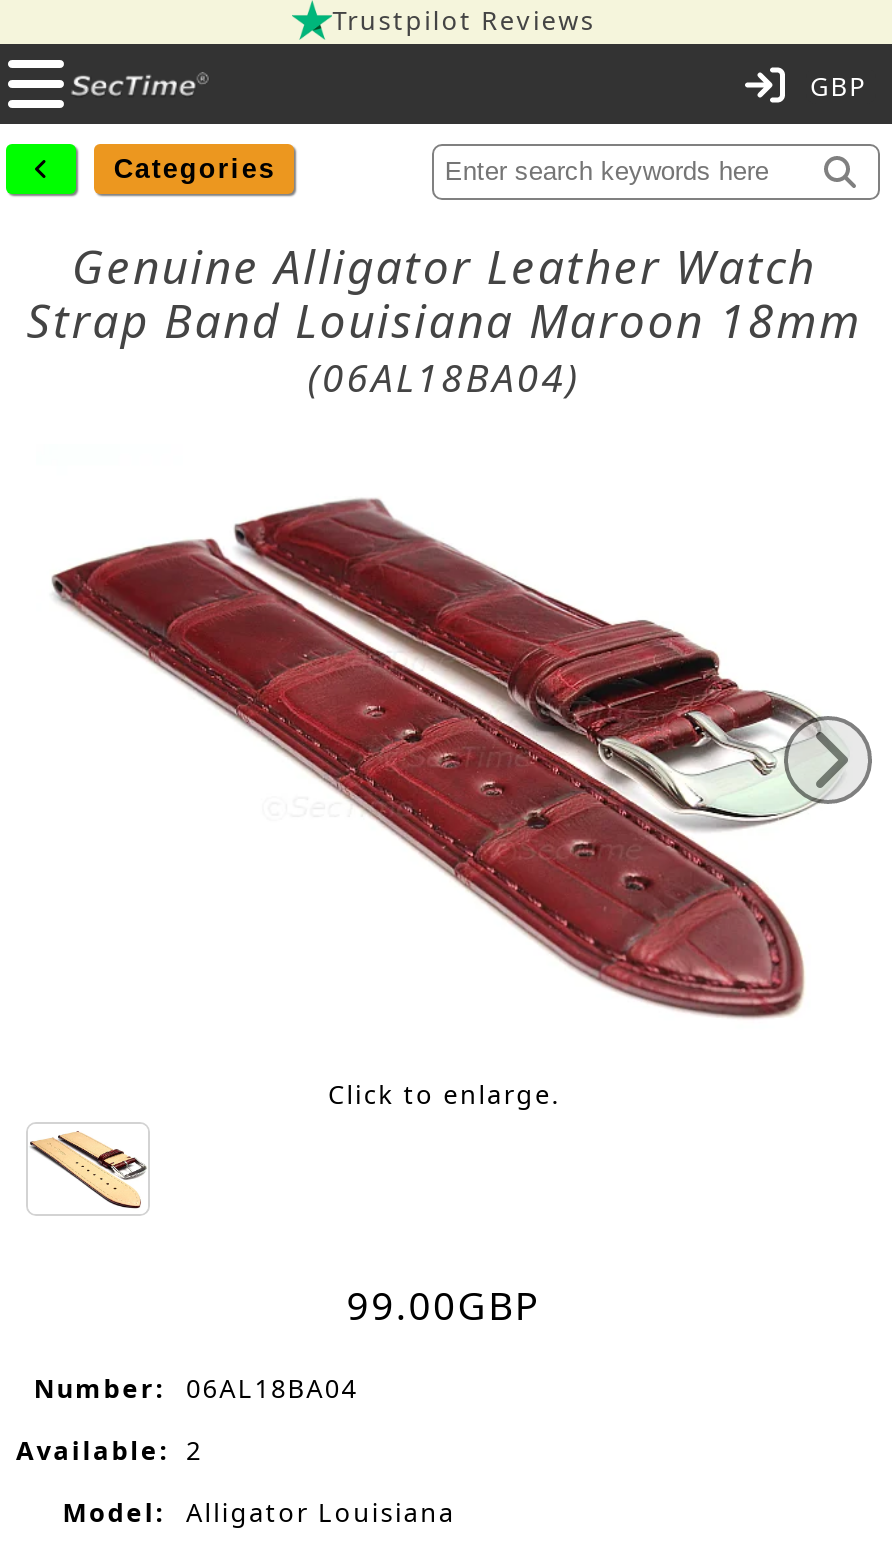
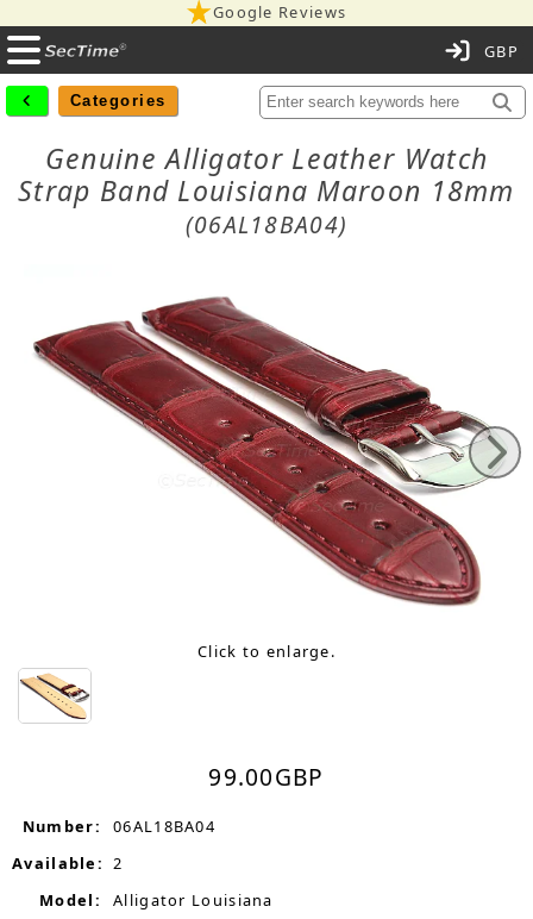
[333,2,595,38] Trustpilot Reviews -> [213,1,346,23] Google Reviews

